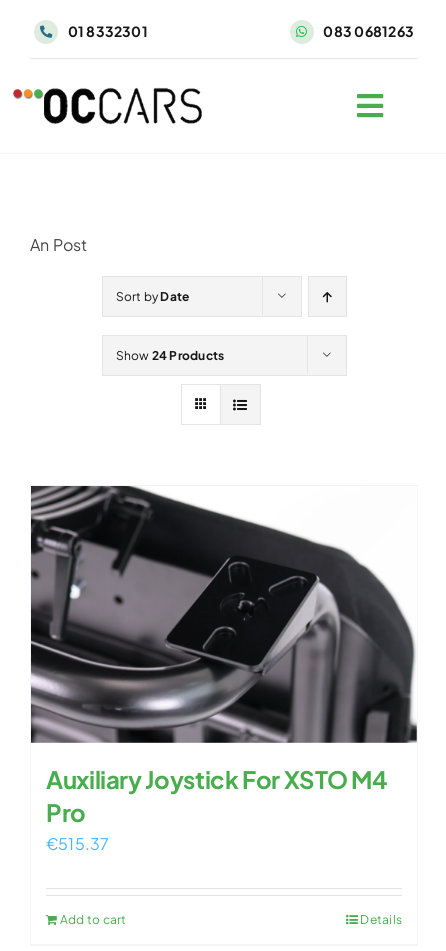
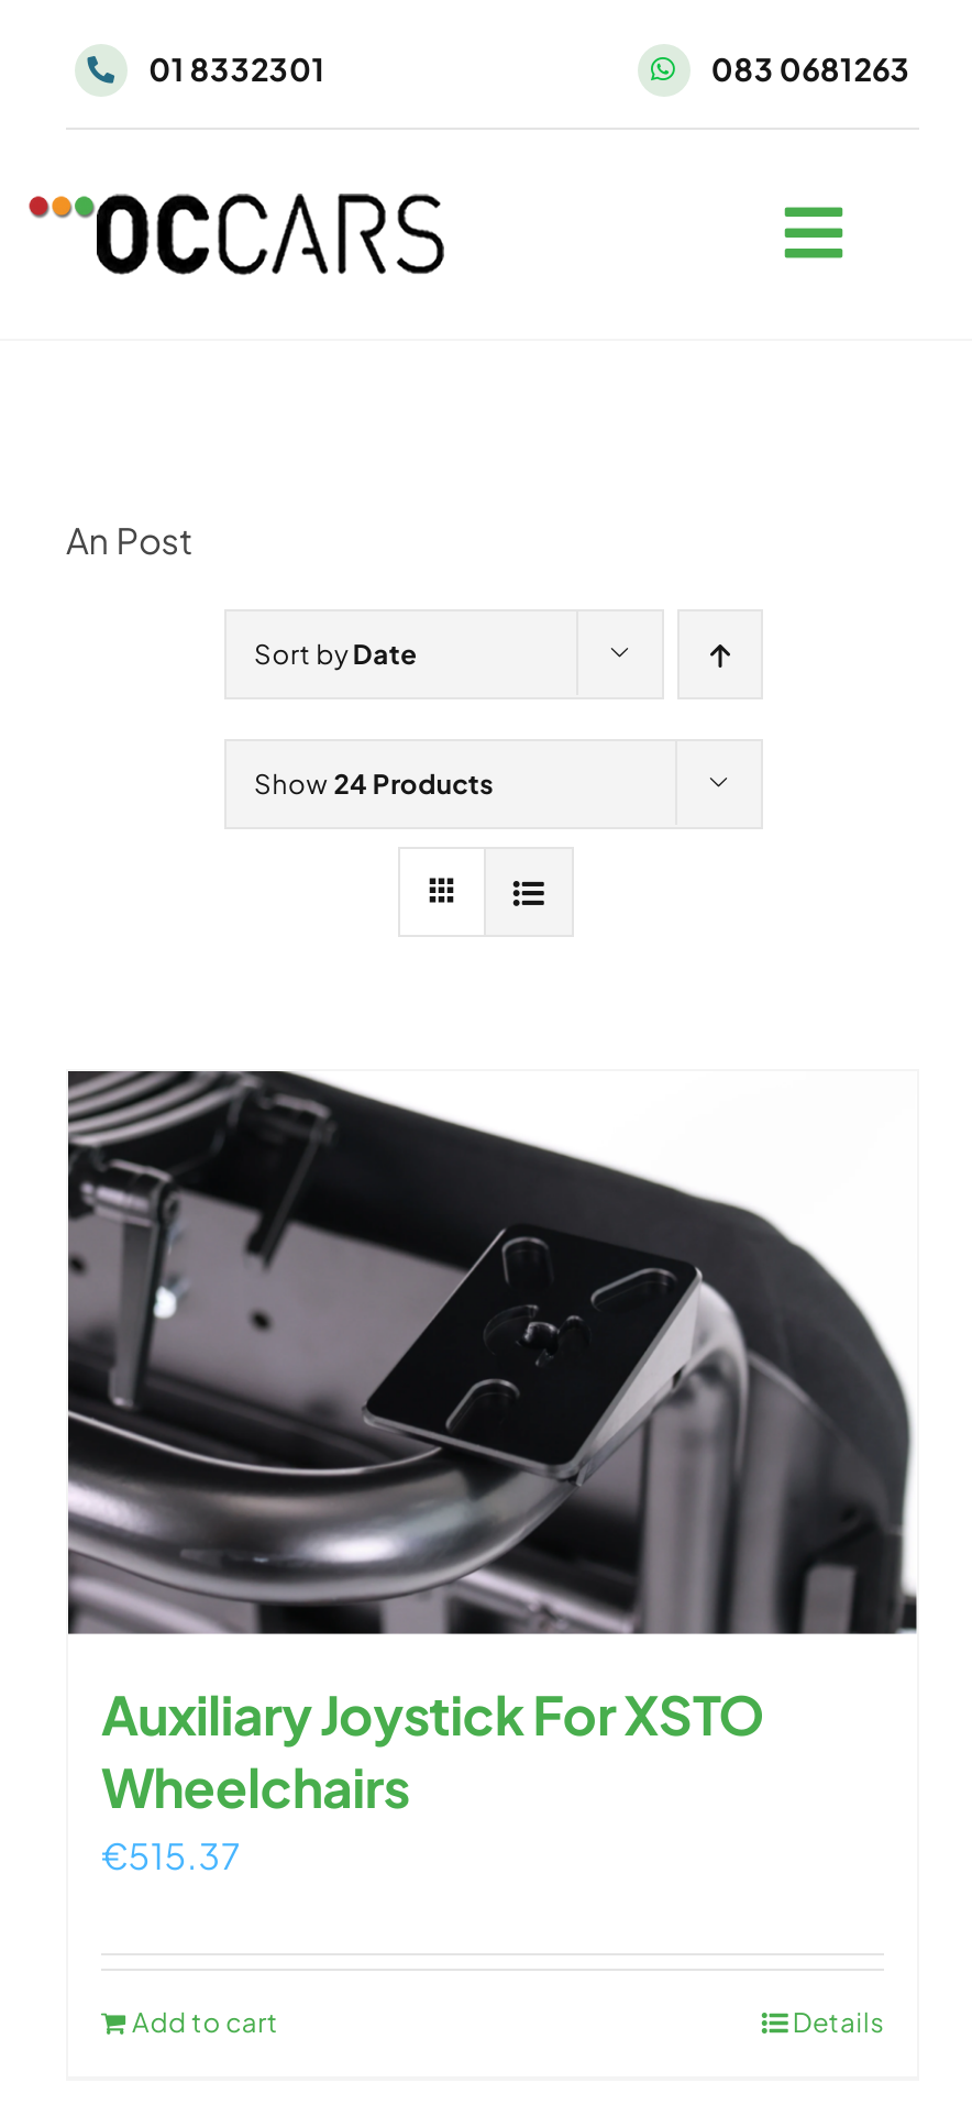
[46,764,387,827] Auxiliary Joystick For XSTO M4 | Pro -> [101,1681,764,1819] Auxiliary Joystick For XSTO | Wheelchairs

